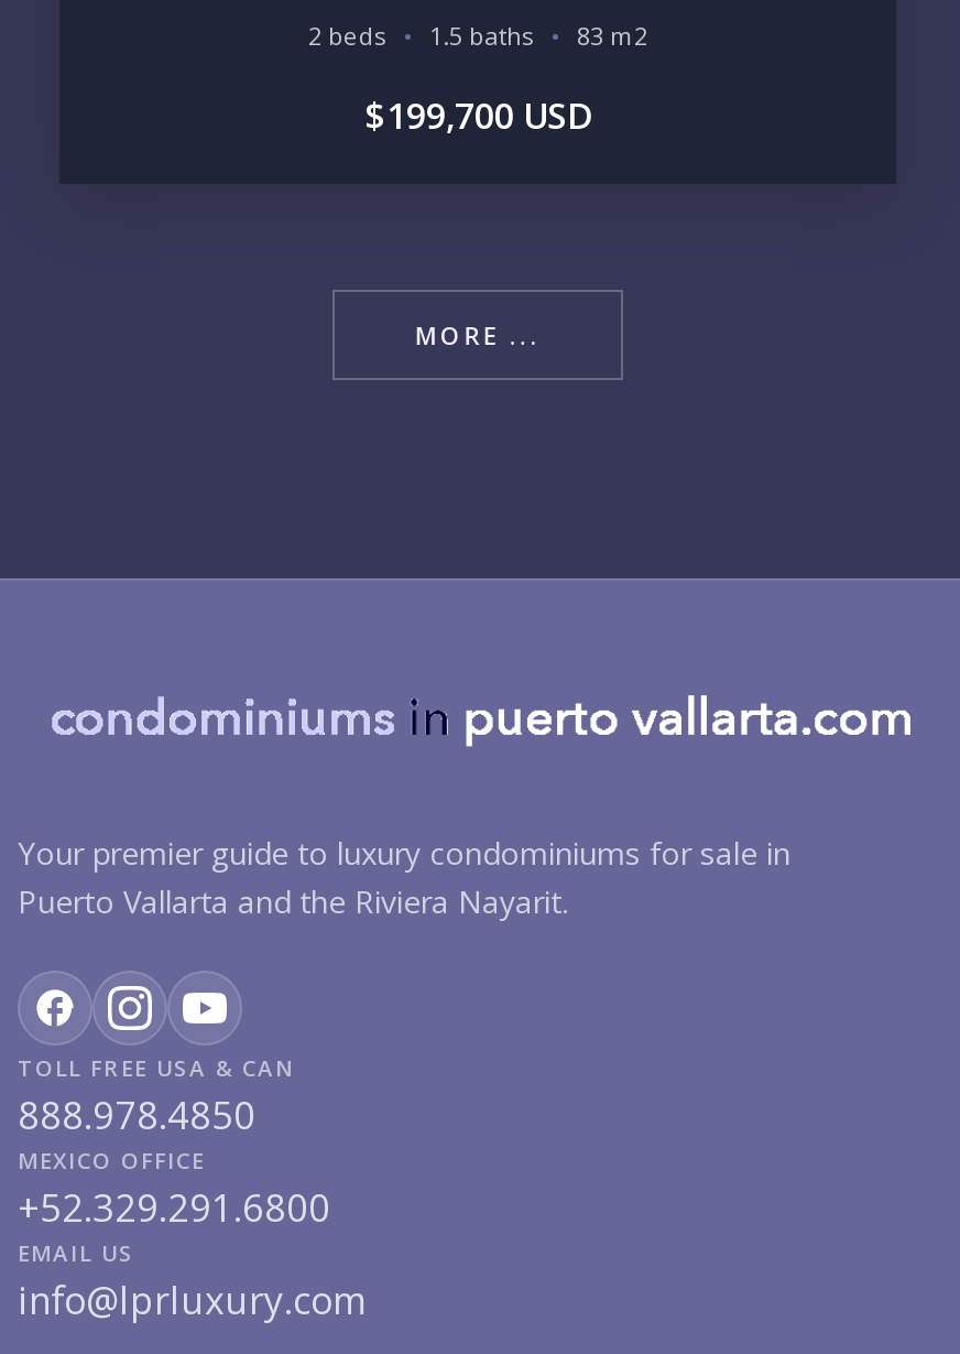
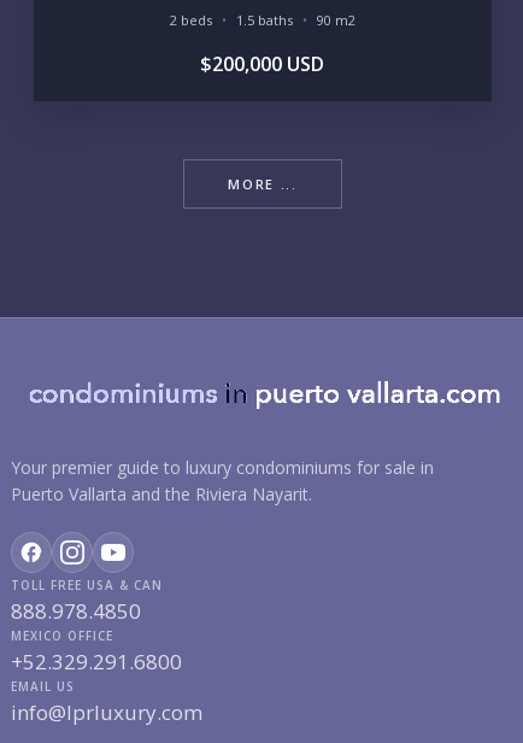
[308,19,647,52] 2 beds 1.5 baths 83 m2 -> [170,11,355,29] 2 beds 1.5 baths 90 m2
[364,91,591,140] $199,700 USD -> [201,51,325,77] $200,000 USD

